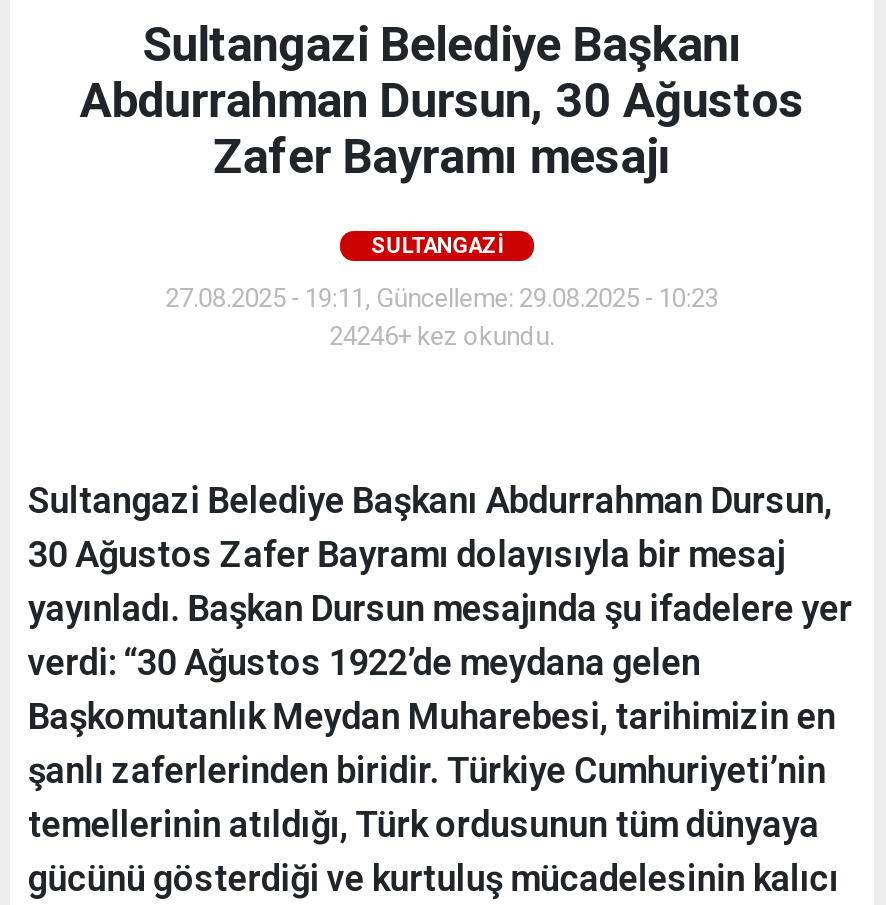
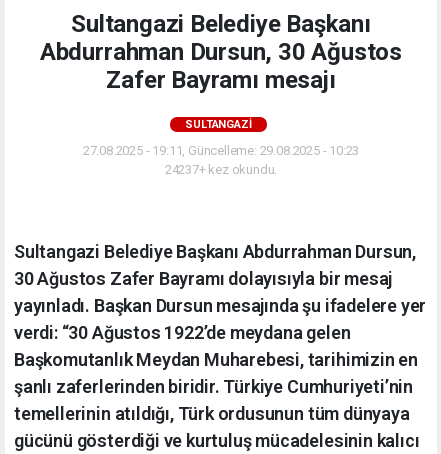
[329,321,555,351] 24246+ kez okundu. -> [165,162,277,177] 24237+ kez okundu.

